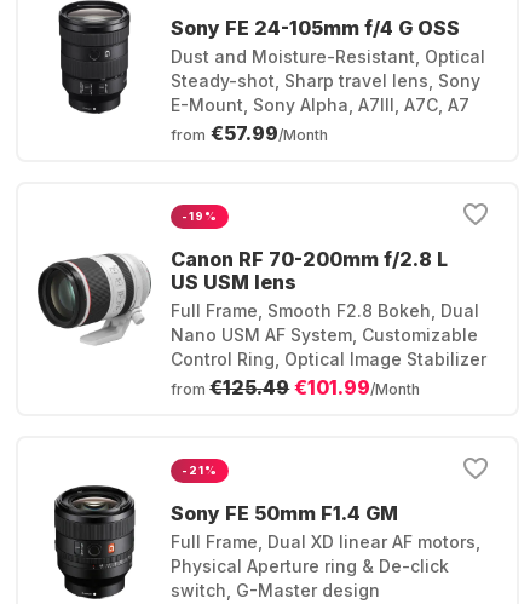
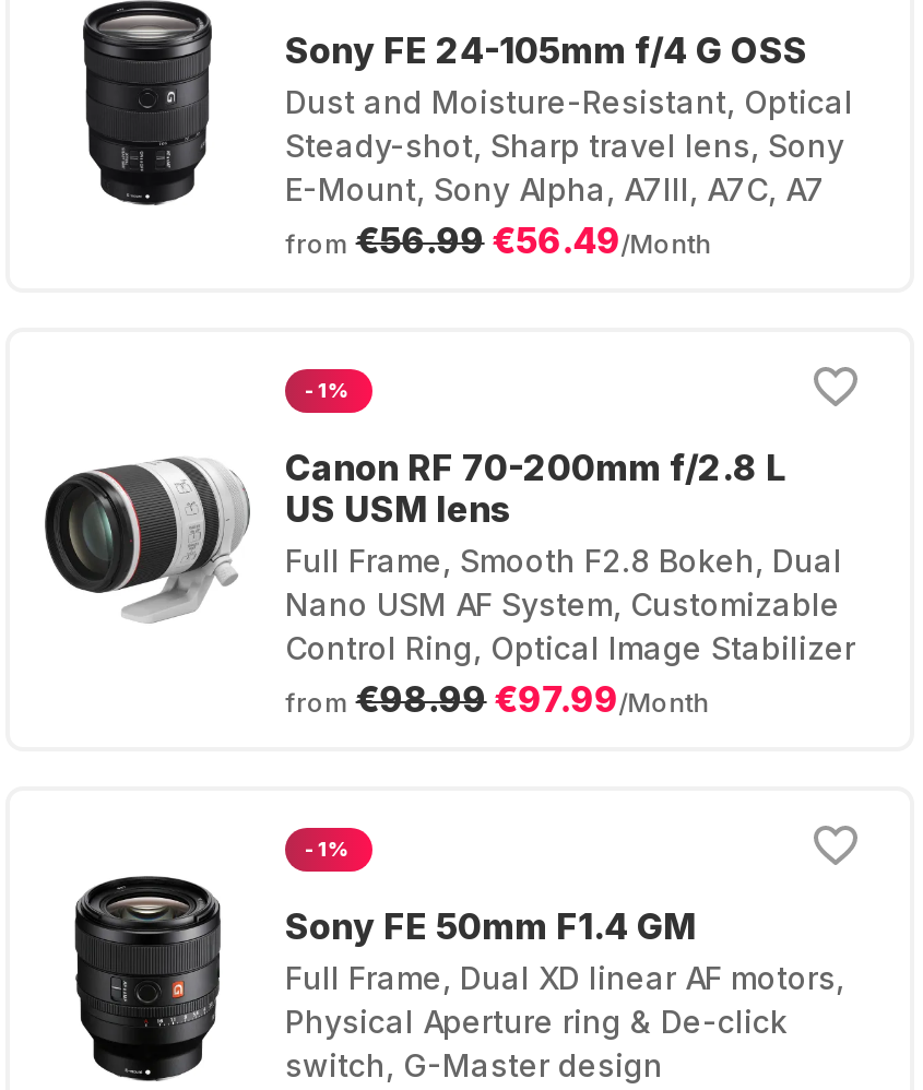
[171,121,328,145] from €57.99/Month -> [285,218,710,262] from €56.99 €56.49/Month
[182,209,217,223] -19% -> [305,378,352,402] -1%
[171,375,419,399] from €125.49 €101.99/Month -> [285,677,708,721] from €98.99 €97.99/Month
[182,464,217,477] -21% -> [305,837,352,861] -1%

